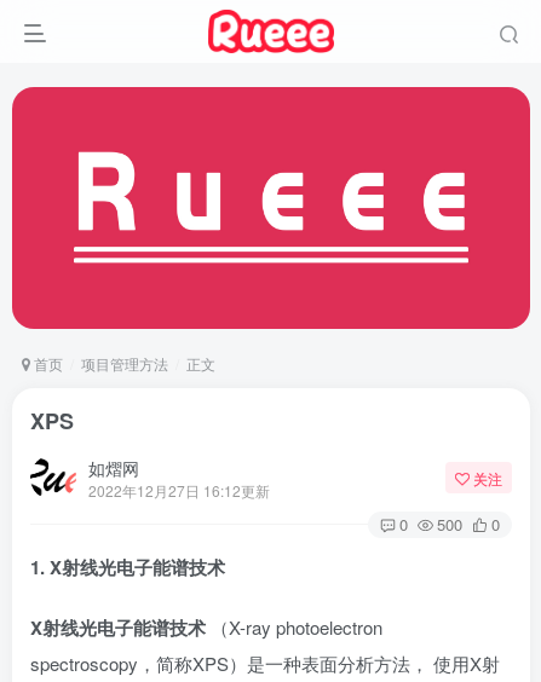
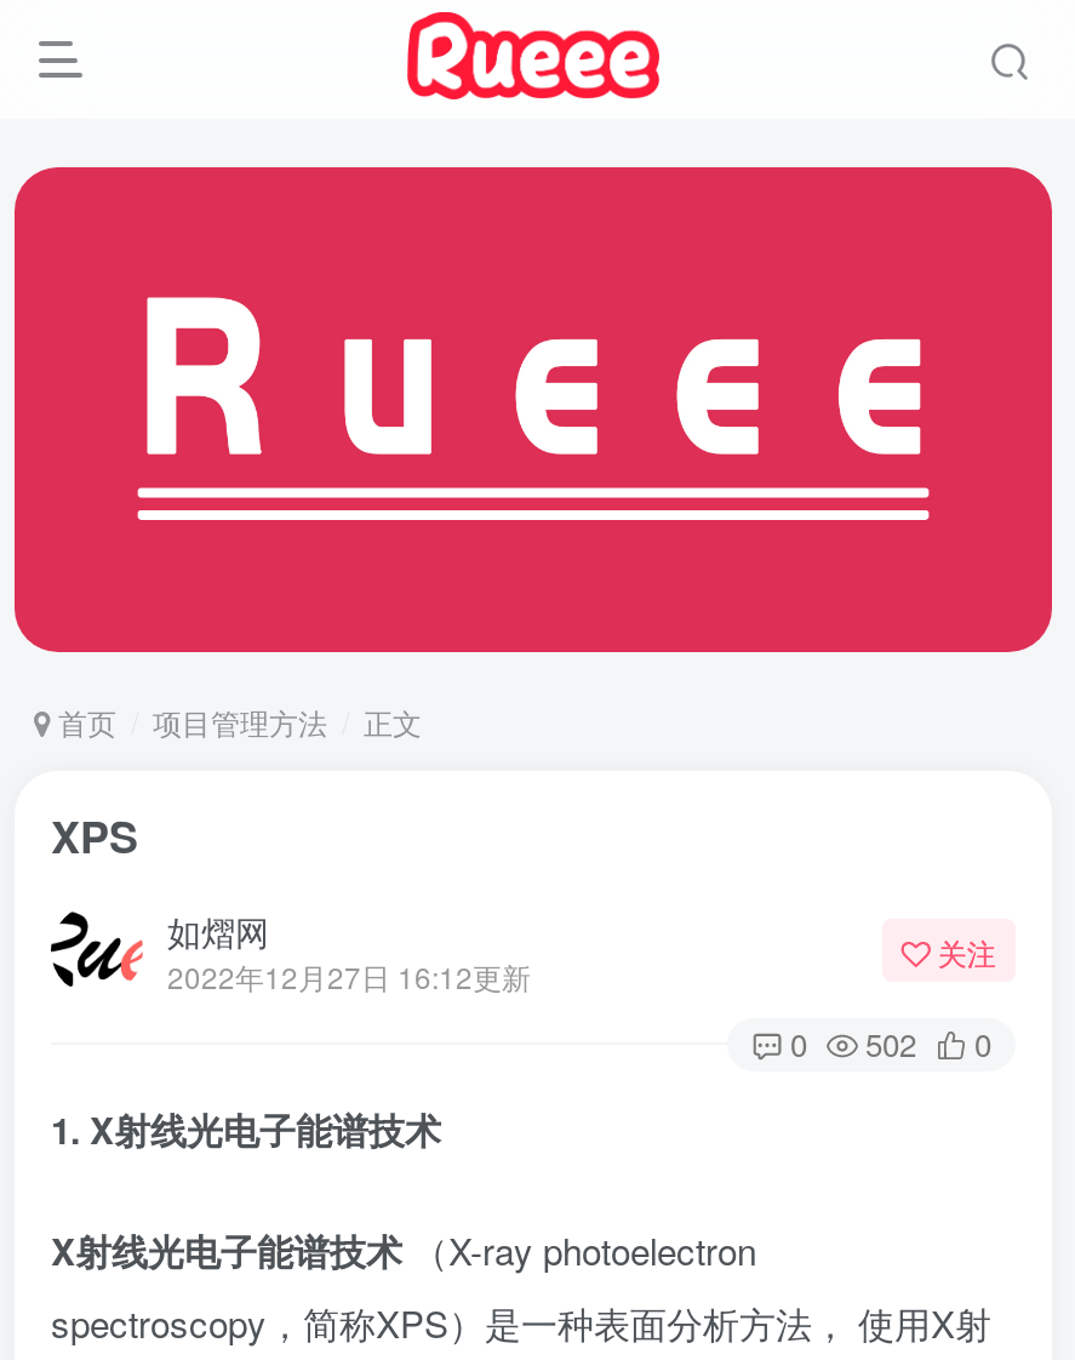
[399,513,500,536] 0 500 0 -> [790,1021,991,1067] 0 502 0

